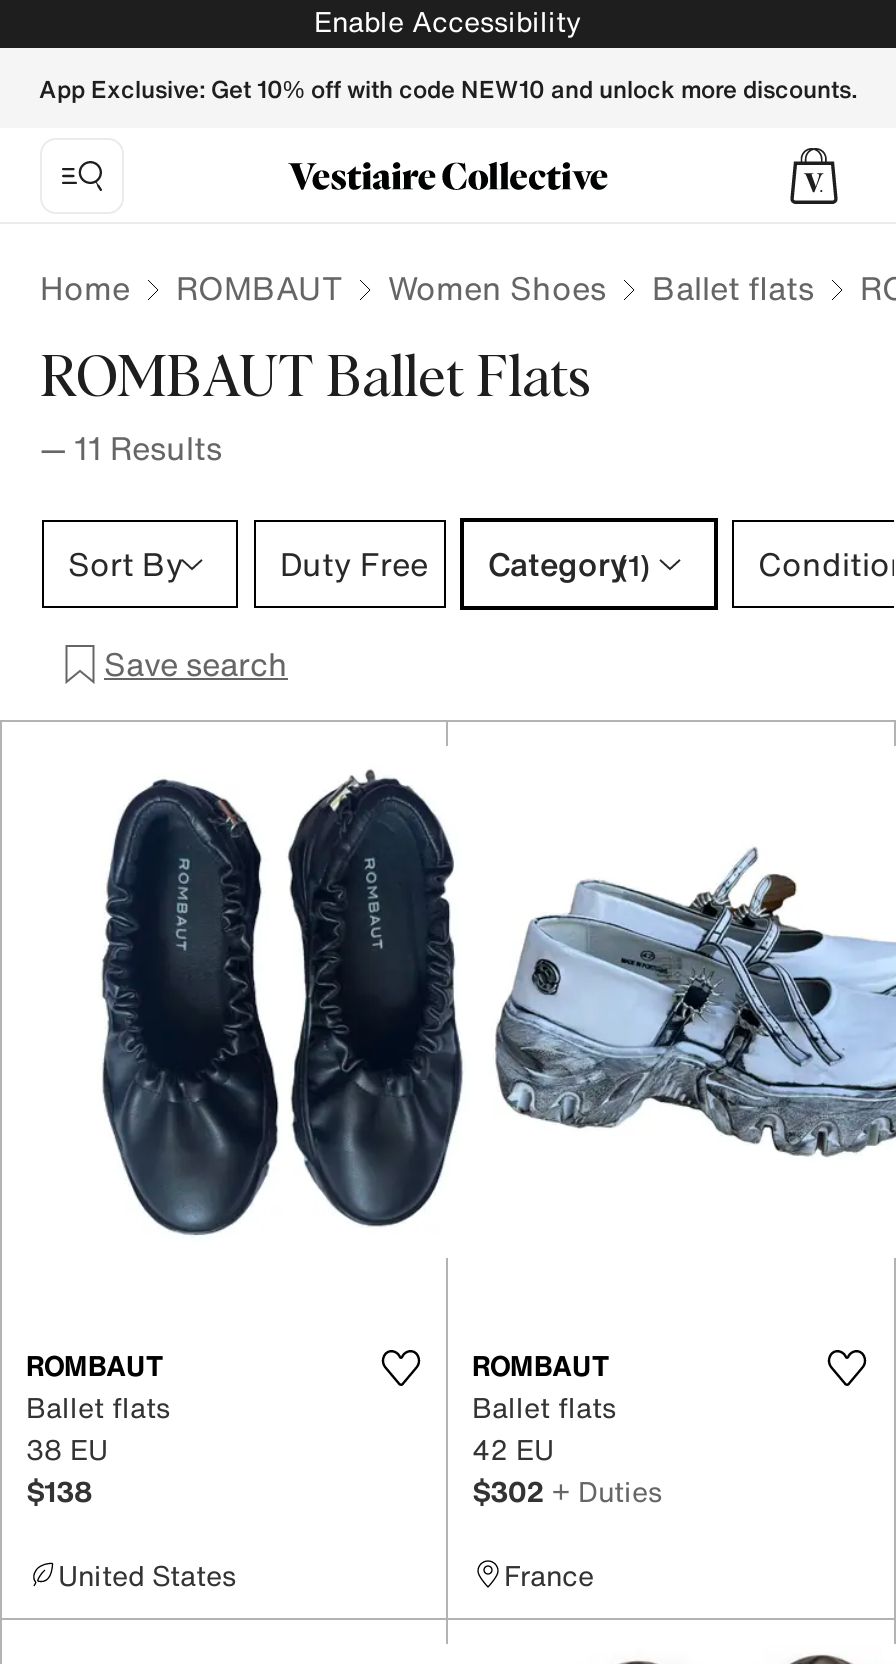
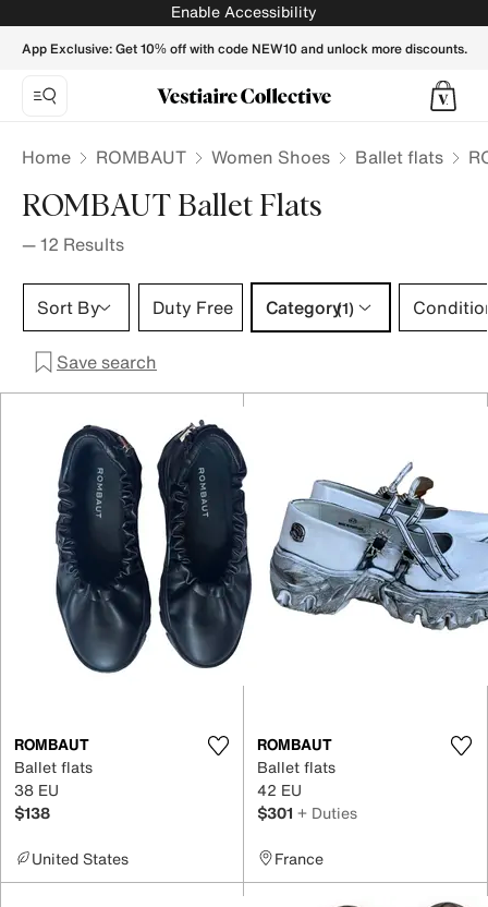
[40,424,222,472] — 11 Results -> [22,231,124,257] — 12 Results
[472,1469,662,1511] $302 + Duties -> [257,801,357,824] $301 + Duties

